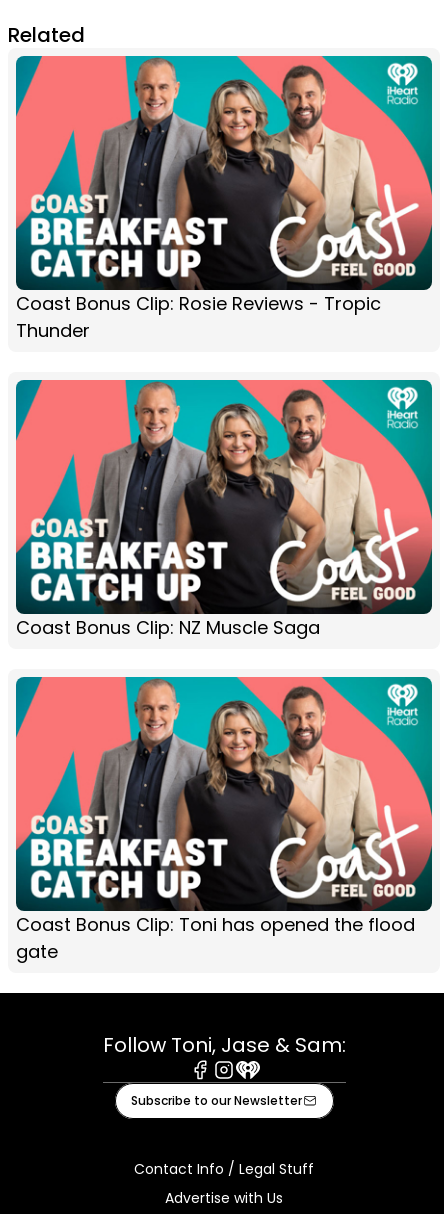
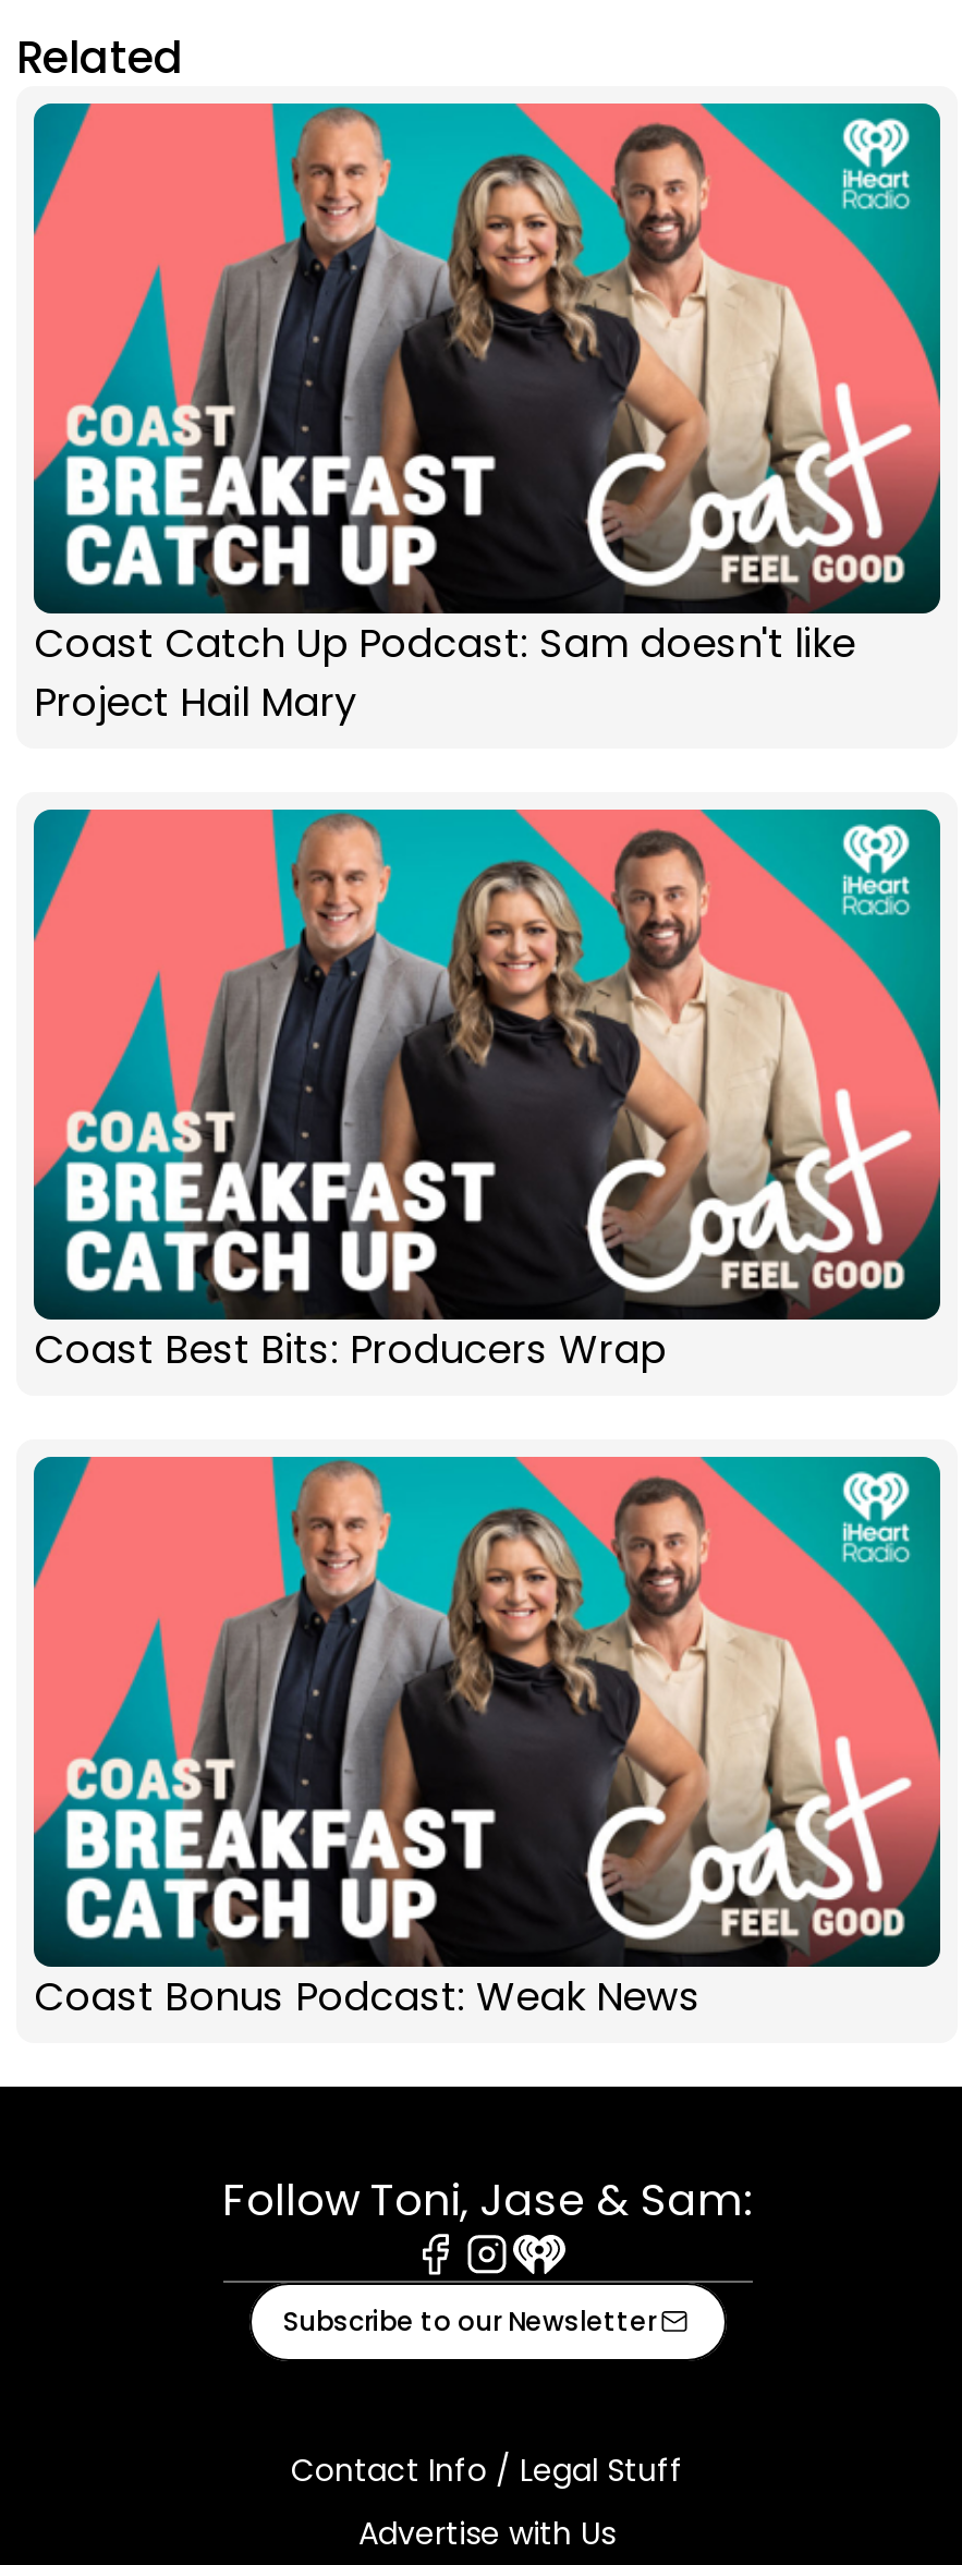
[16,291,381,343] Coast Bonus Clip: Rosie Reviews - Tropic | Thunder -> [34,617,855,730] Coast Catch Up Podcast: Sam doesn't like | Project Hail Mary
[16,615,320,640] Coast Bonus Clip: NZ Muscle Saga -> [34,1323,666,1377] Coast Best Bits: Producers Wrap
[16,912,415,964] Coast Bonus Clip: Toni has opened the flood | gate -> [34,1970,701,2024] Coast Bonus Podcast: Weak News

